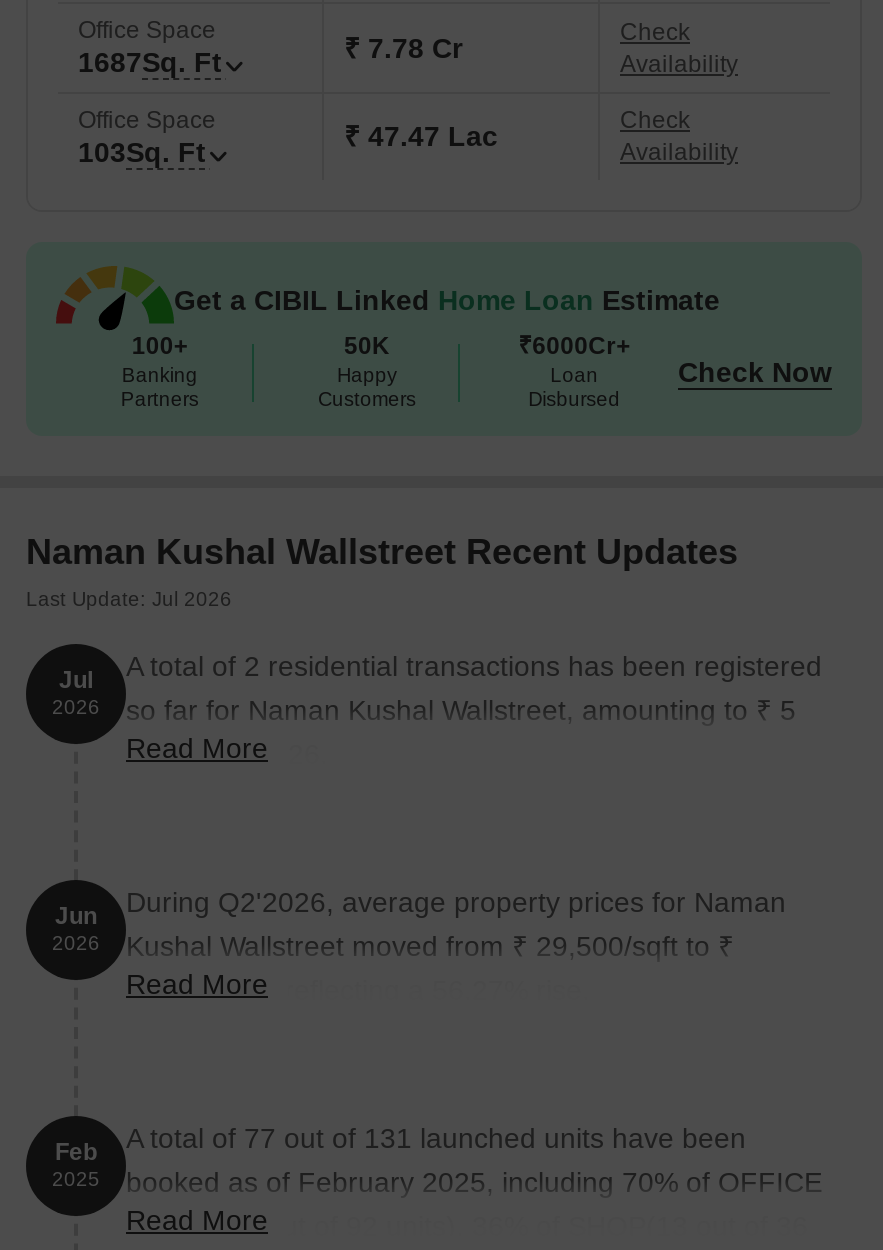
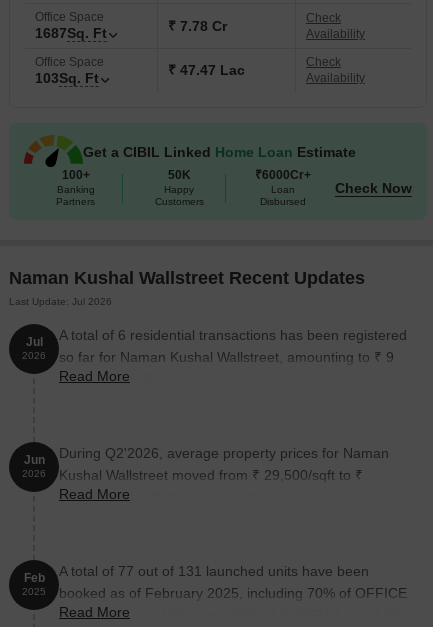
[126,650,822,682] A total of 2 residential transactions has been registered -> [59,327,407,343] A total of 6 residential transactions has been registered
[126,694,796,726] so far for Naman Kushal Wallstreet, amounting to ₹ 5 -> [59,349,394,365] so far for Naman Kushal Wallstreet, amounting to ₹ 9

